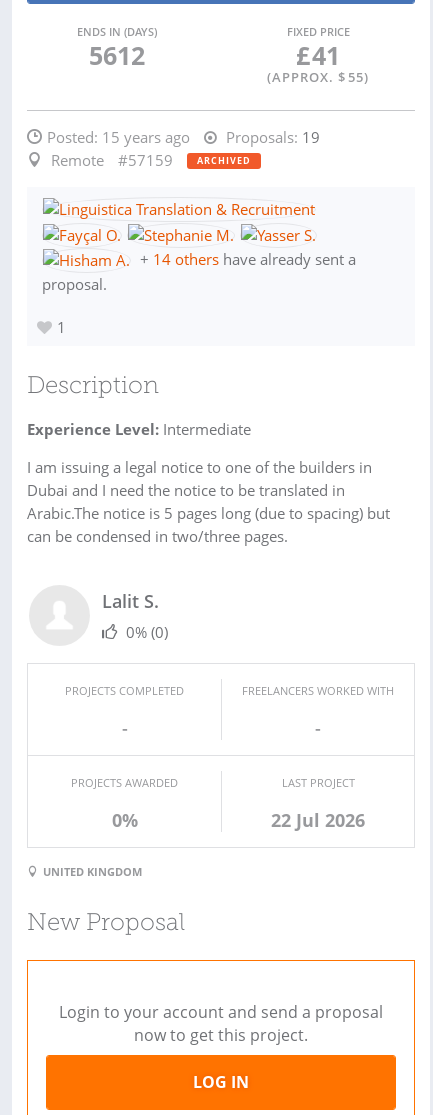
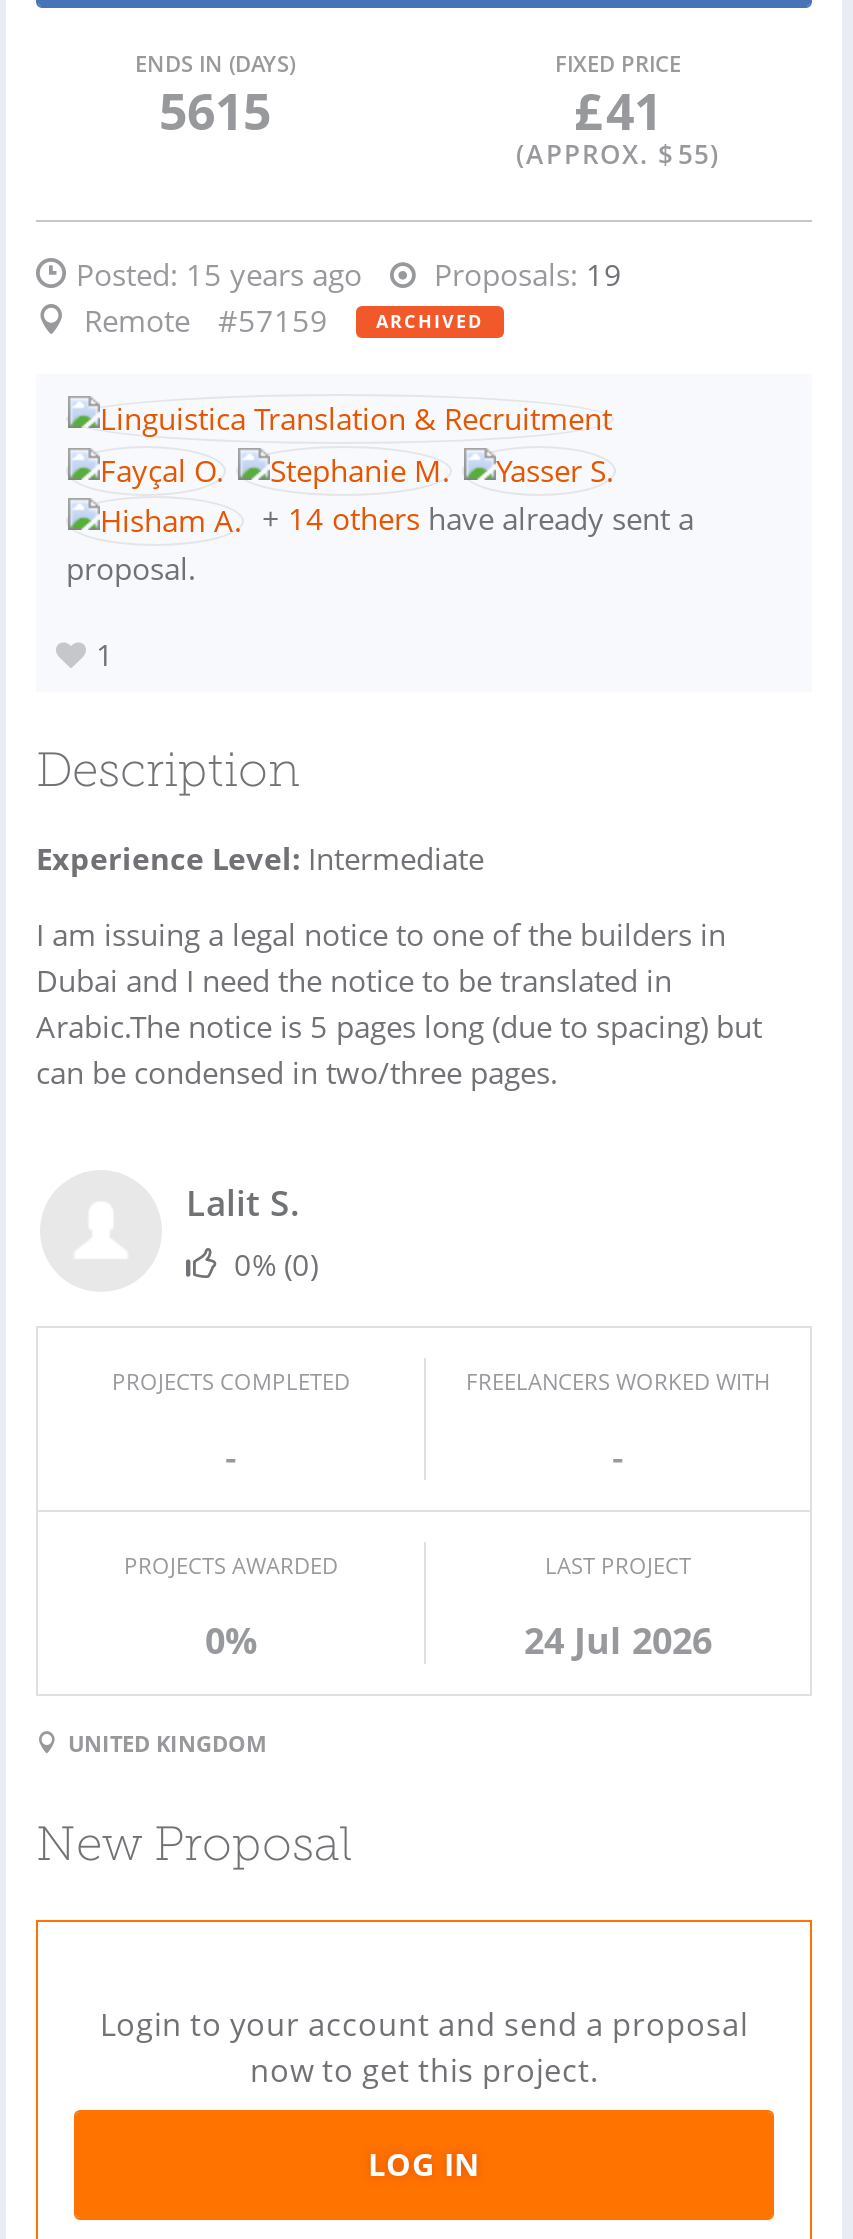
[88,38,144,72] 5612 -> [159,76,271,144] 5615
[271,808,365,832] 22 Jul 2026 -> [524,1617,712,1665] 24 Jul 2026

